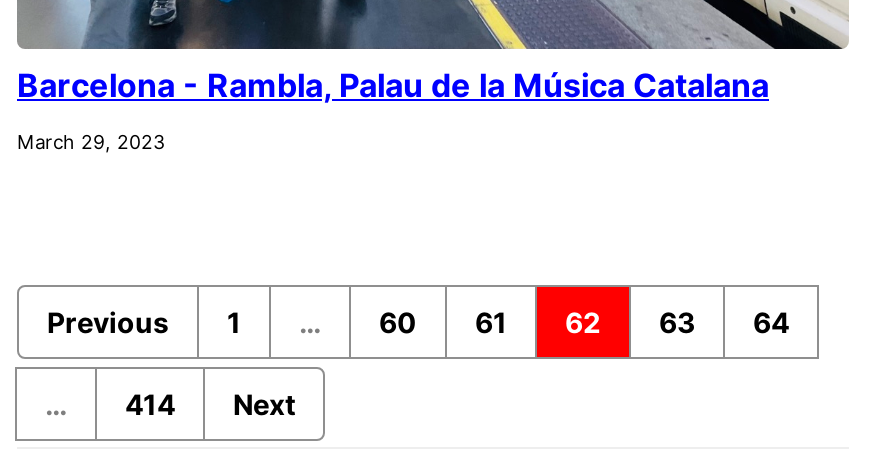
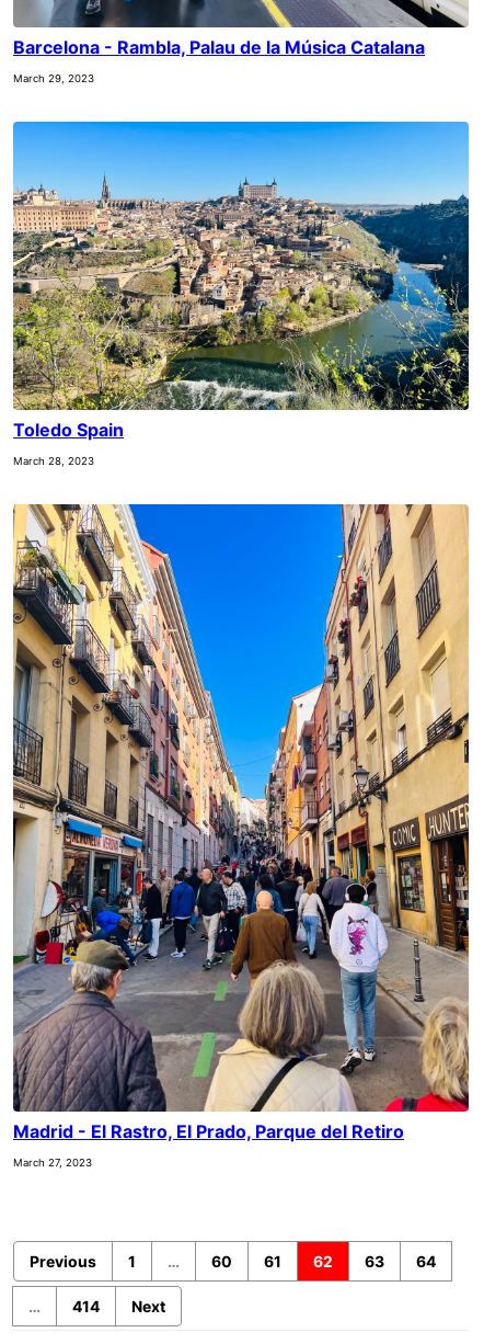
none -> [12,121,470,467] [image] | Toledo Spain | March 28, 2023
none -> [13,503,470,1169] [image] | Madrid - El Rastro, El Prado, Parque del Retiro | March 27, 2023

